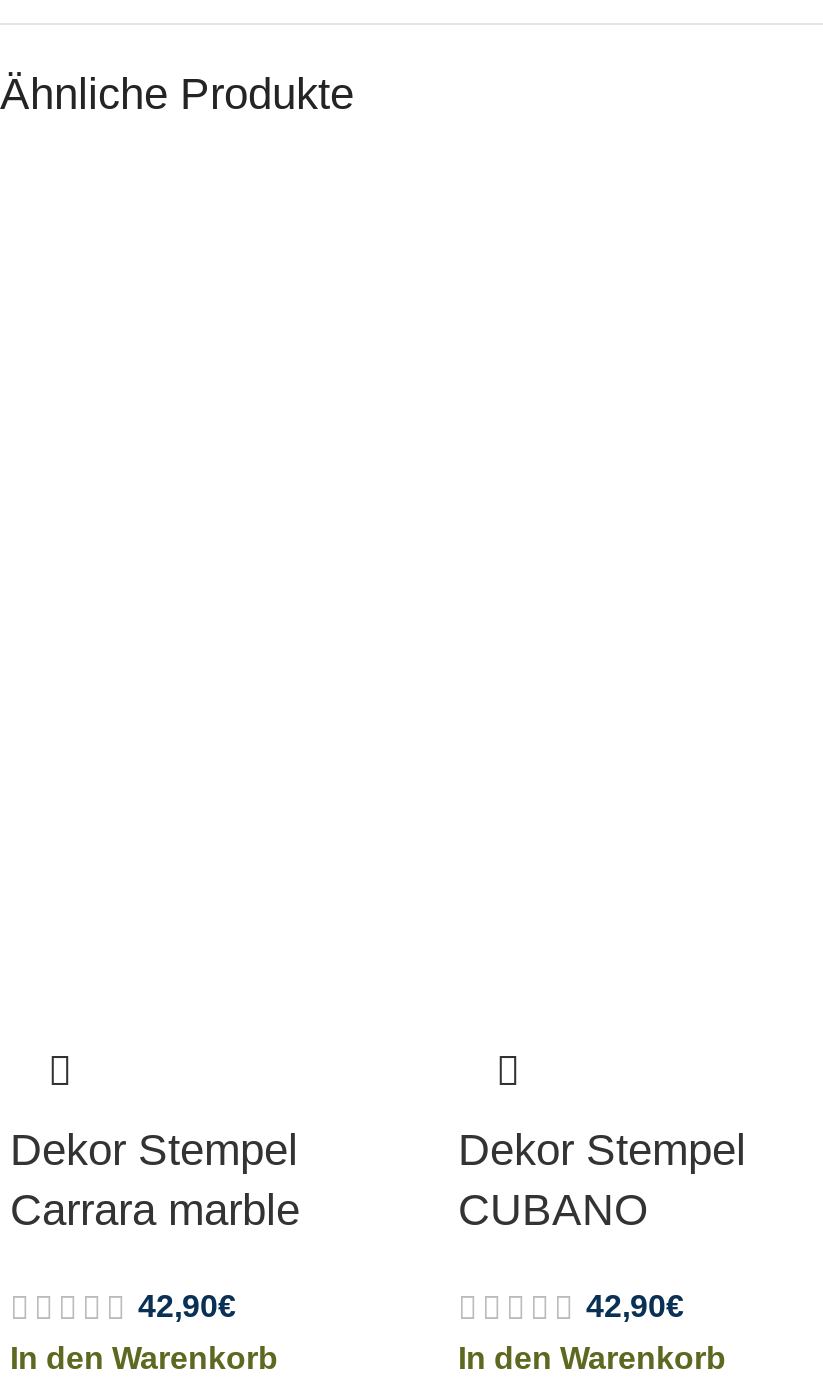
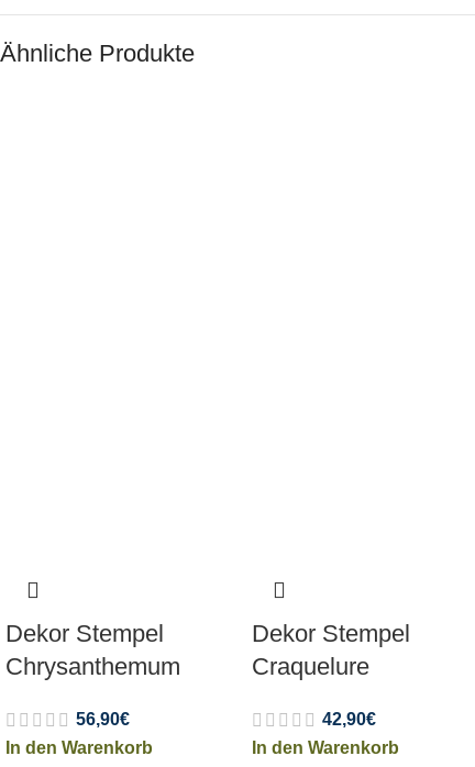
[10,1184,300,1234] Carrara marble -> [5,653,180,680] Chrysanthemum
[458,1184,648,1234] CUBANO -> [252,653,369,680] Craquelure
[138,1288,236,1322] 42,90€ -> [76,710,130,729] 56,90€

